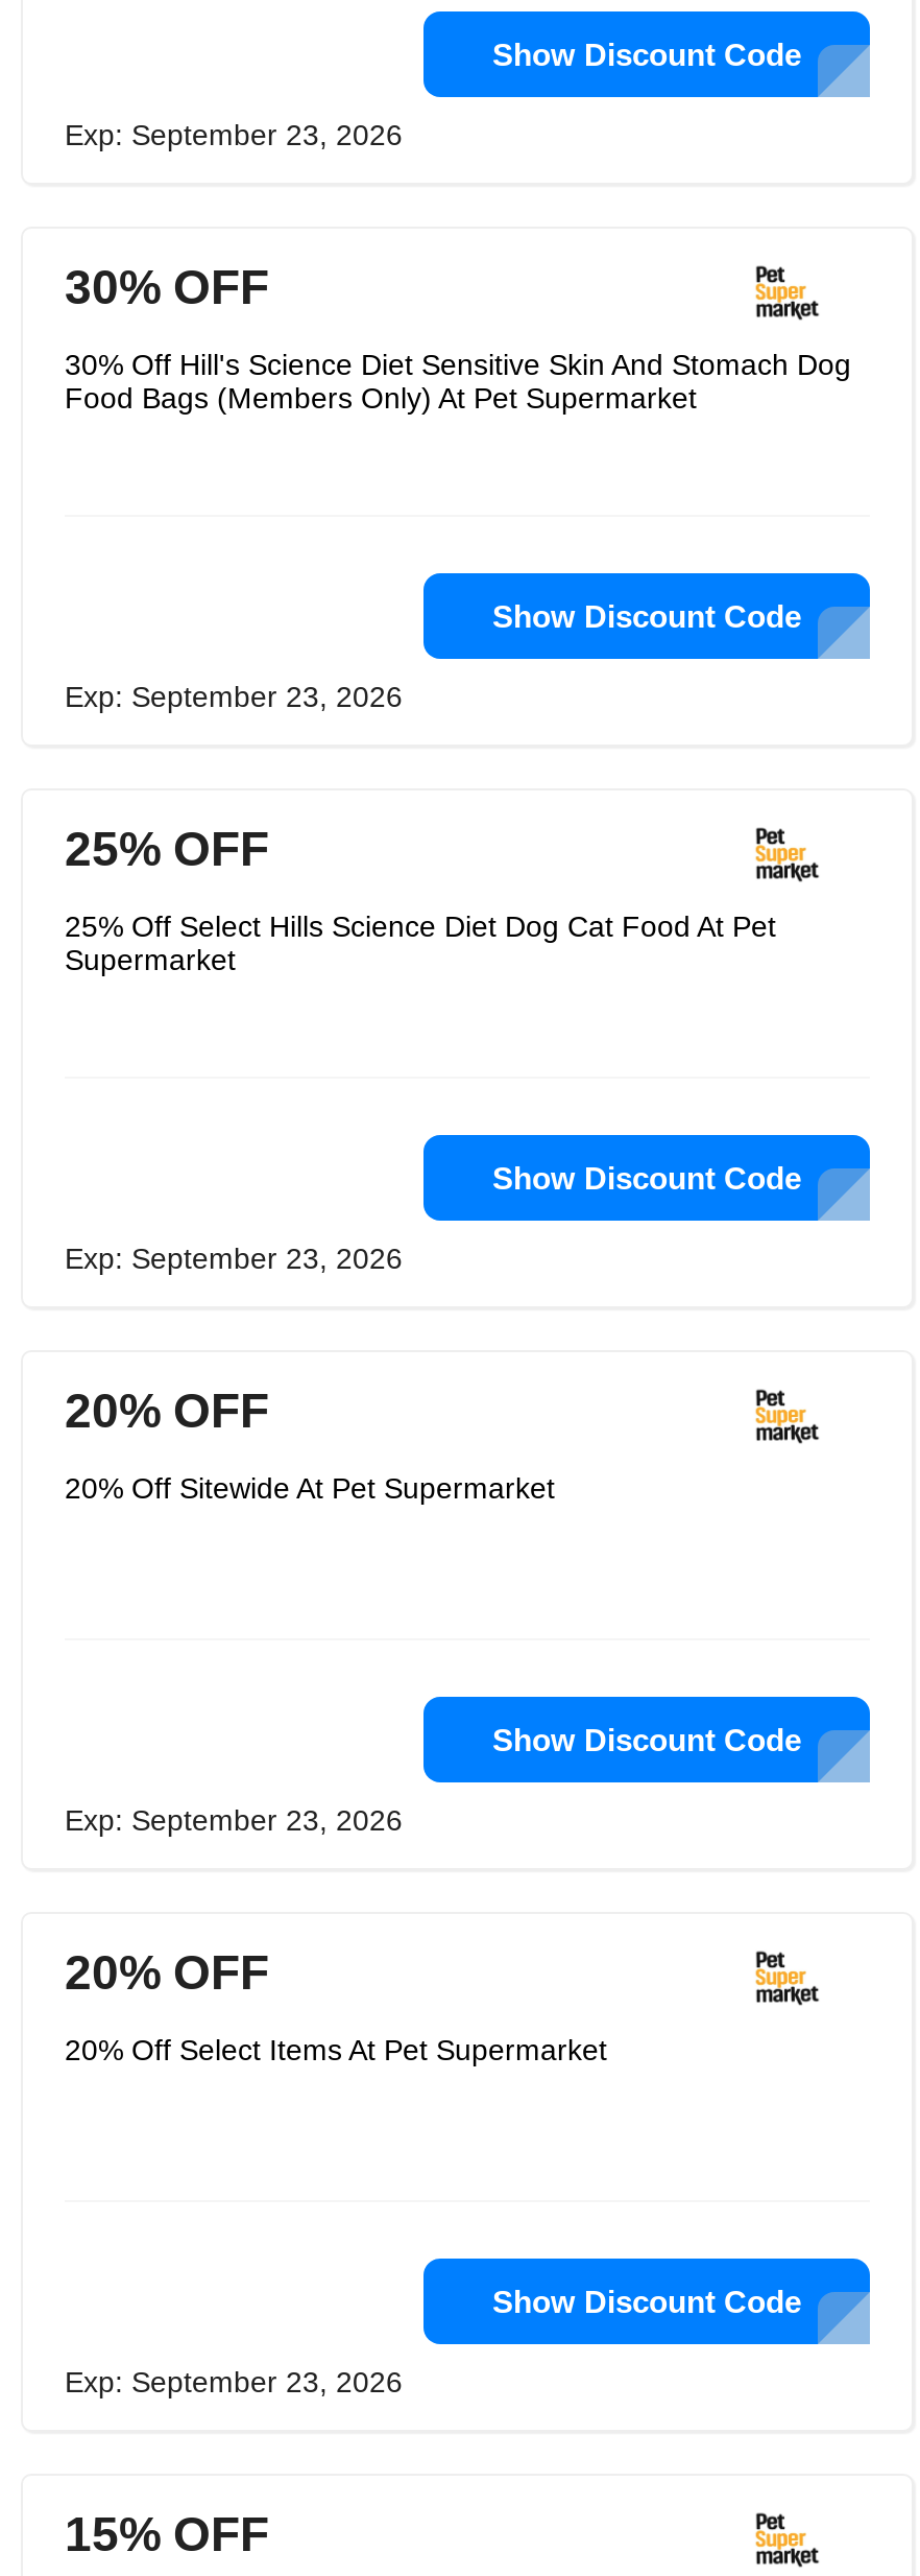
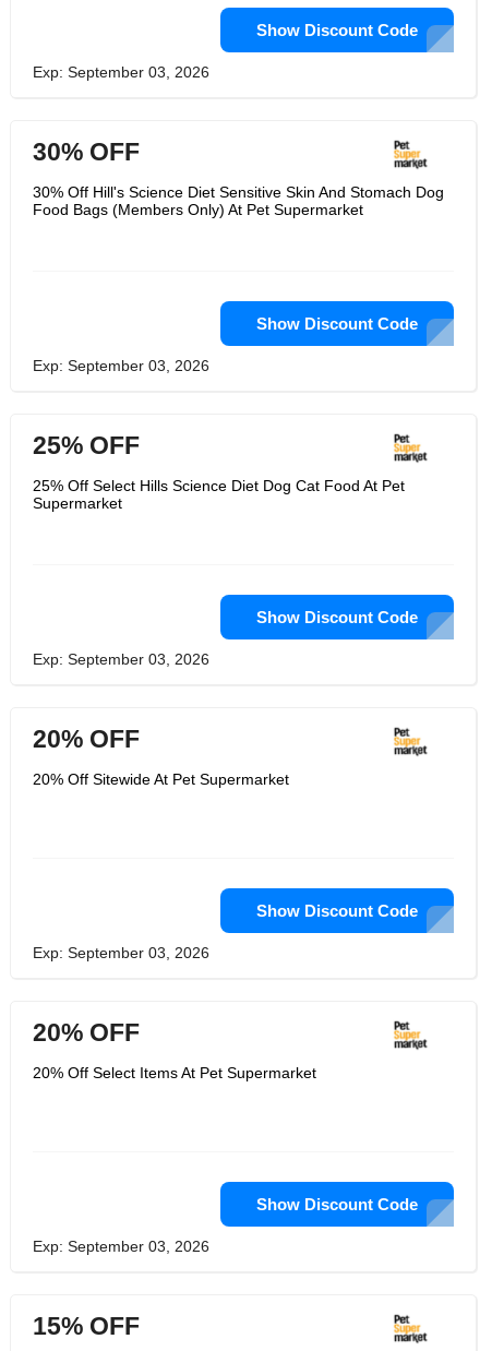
[65,118,403,151] Exp: September 23, 2026 -> [33,63,209,81] Exp: September 03, 2026
[65,680,403,713] Exp: September 23, 2026 -> [33,357,209,374] Exp: September 03, 2026
[65,1242,403,1275] Exp: September 23, 2026 -> [33,650,209,668] Exp: September 03, 2026
[65,1803,403,1837] Exp: September 23, 2026 -> [33,944,209,961] Exp: September 03, 2026
[65,2365,403,2398] Exp: September 23, 2026 -> [33,1238,209,1255] Exp: September 03, 2026

